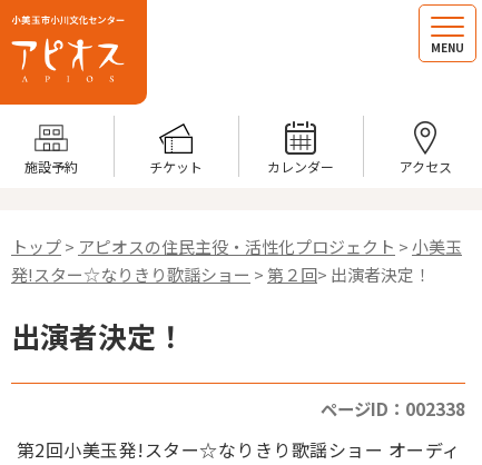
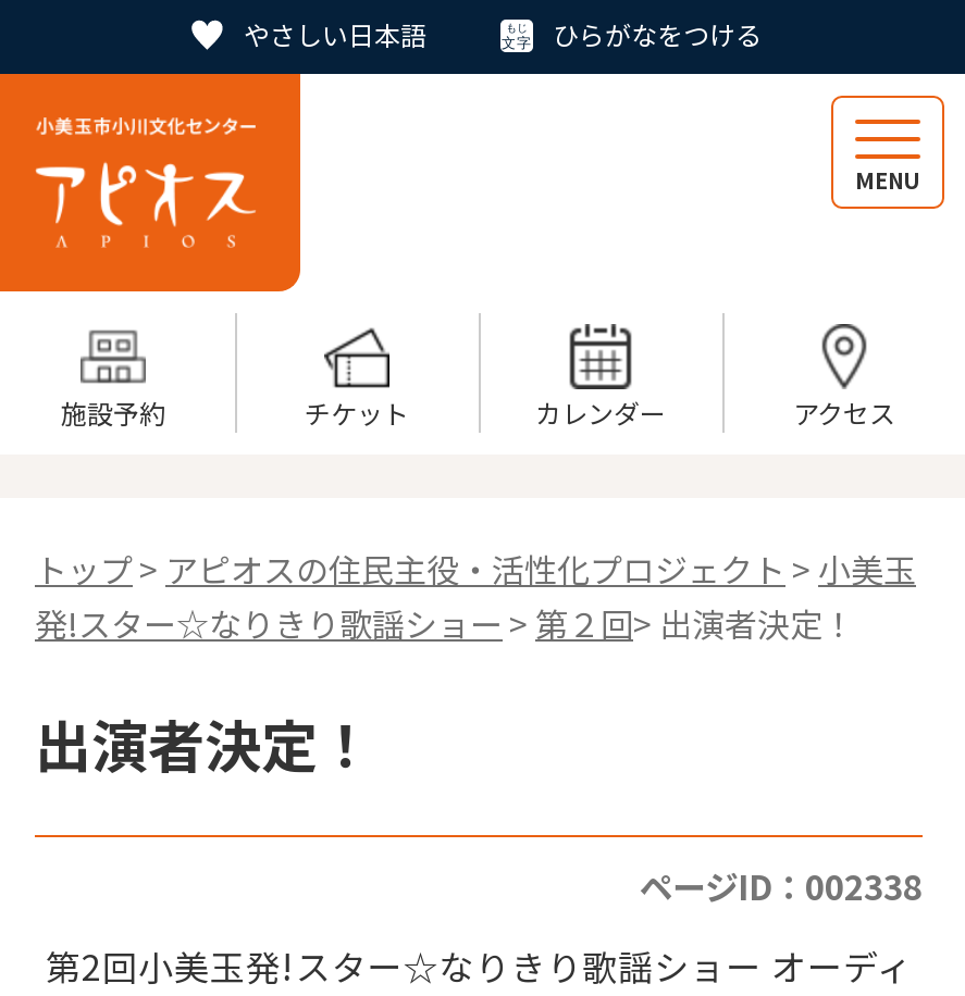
none -> [244,15,762,52] やさしい日本語 | ひらがなをつける

